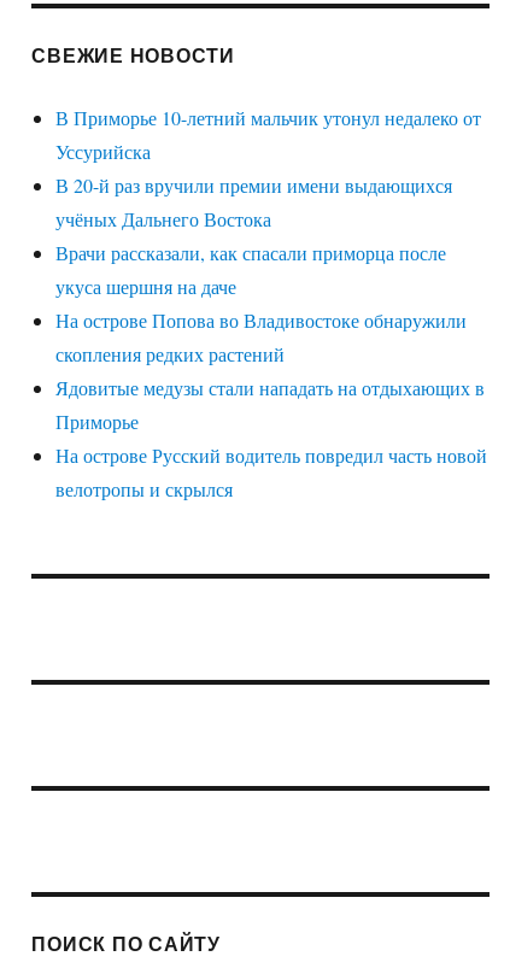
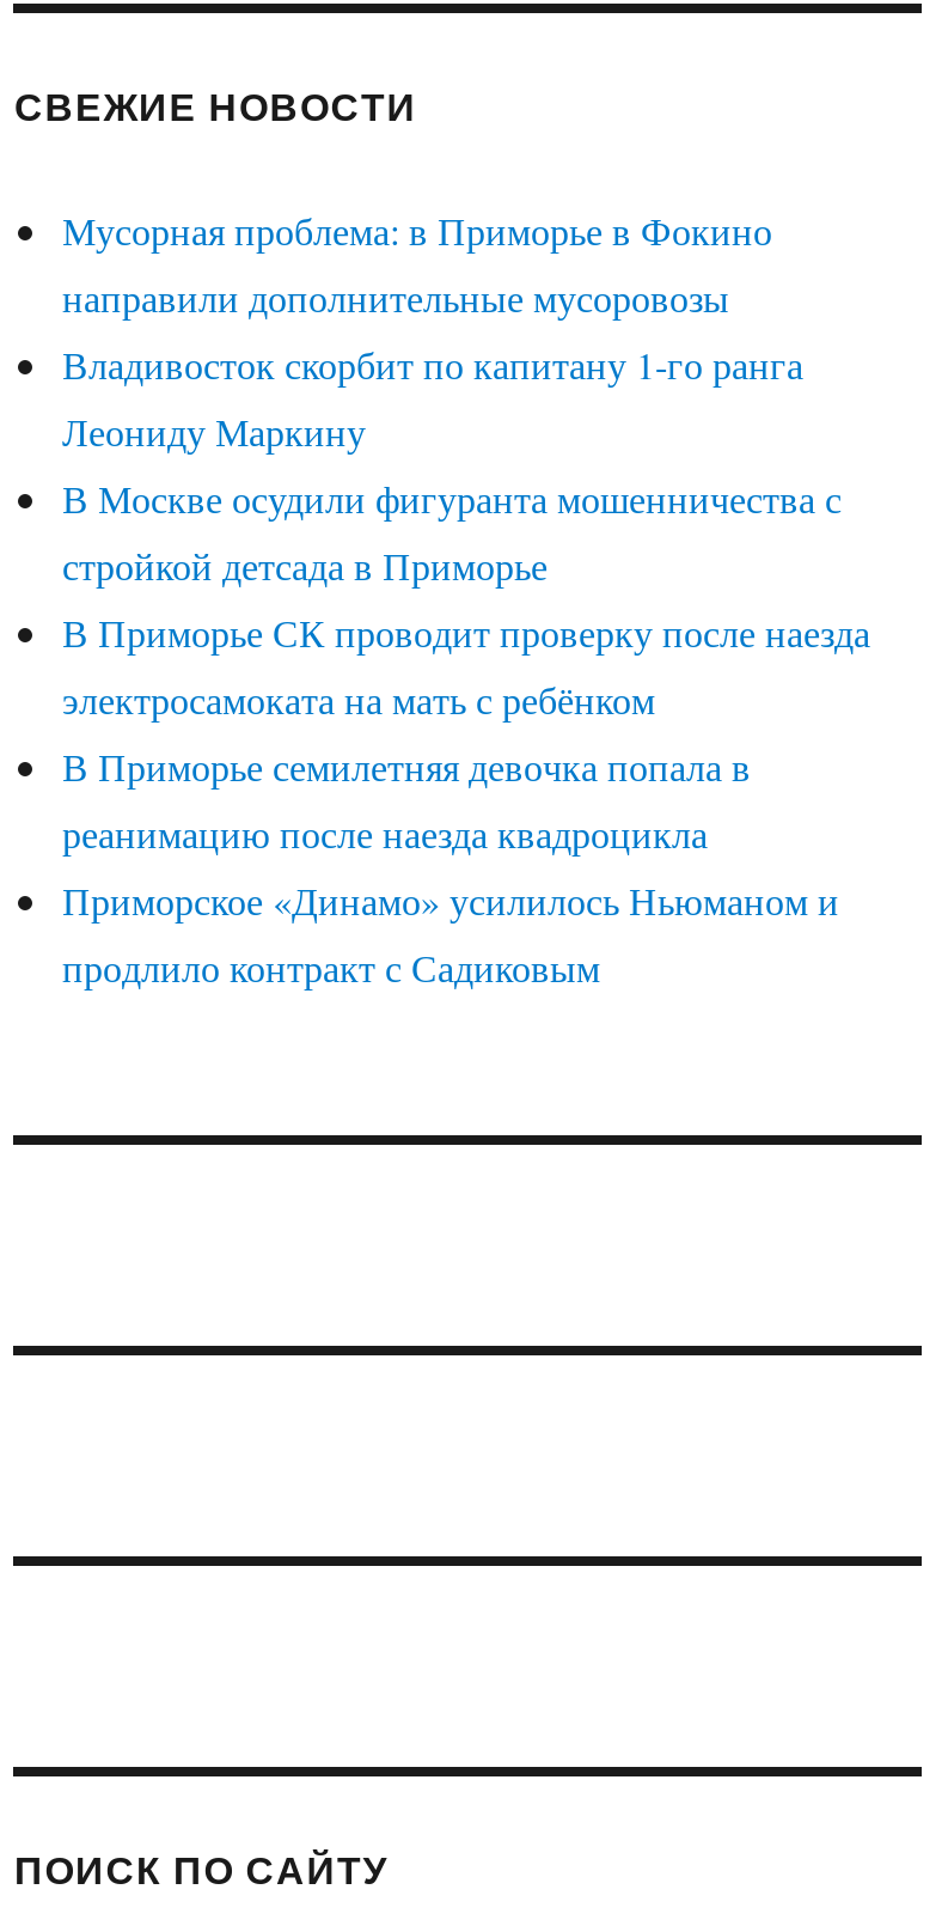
[56,105,488,501] В Приморье 10-летний мальчик утонул недалеко от | Уссурийска | В 20-й раз вручили премии имени выдающихся | учёных Дальнего Востока | Врачи рассказали, как спасали приморца после | укуса шершня на даче | На острове Попова во Владивостоке обнаружили | скопления редких растений | Ядовитые медузы стали нападать на отдыхающих в | Приморье | На острове Русский водитель повредил часть новой | велотропы и скрылся -> [62,204,870,991] Мусорная проблема: в Приморье в Фокино | направили дополнительные мусоровозы | Владивосток скорбит по капитану 1-го ранга | Леониду Маркину | В Москве осудили фигуранта мошенничества с | стройкой детсада в Приморье | В Приморье СК проводит проверку после наезда | электросамоката на мать с ребёнком | В Приморье семилетняя девочка попала в | реанимацию после наезда квадроцикла | Приморское «Динамо» усилилось Ньюманом и | продлило контракт с Садиковым

